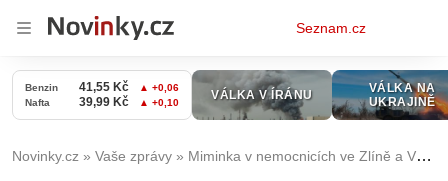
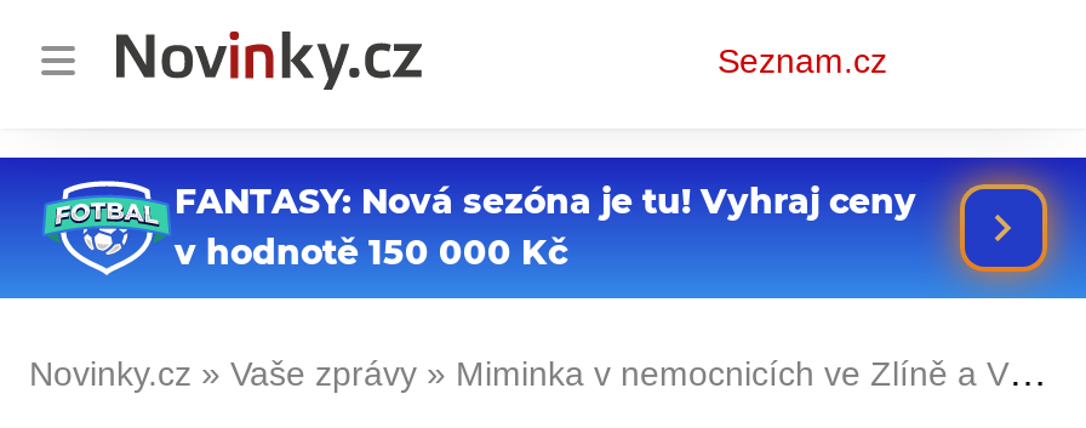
[3,68,445,125] [image] -> [7,155,1079,301] [image]

